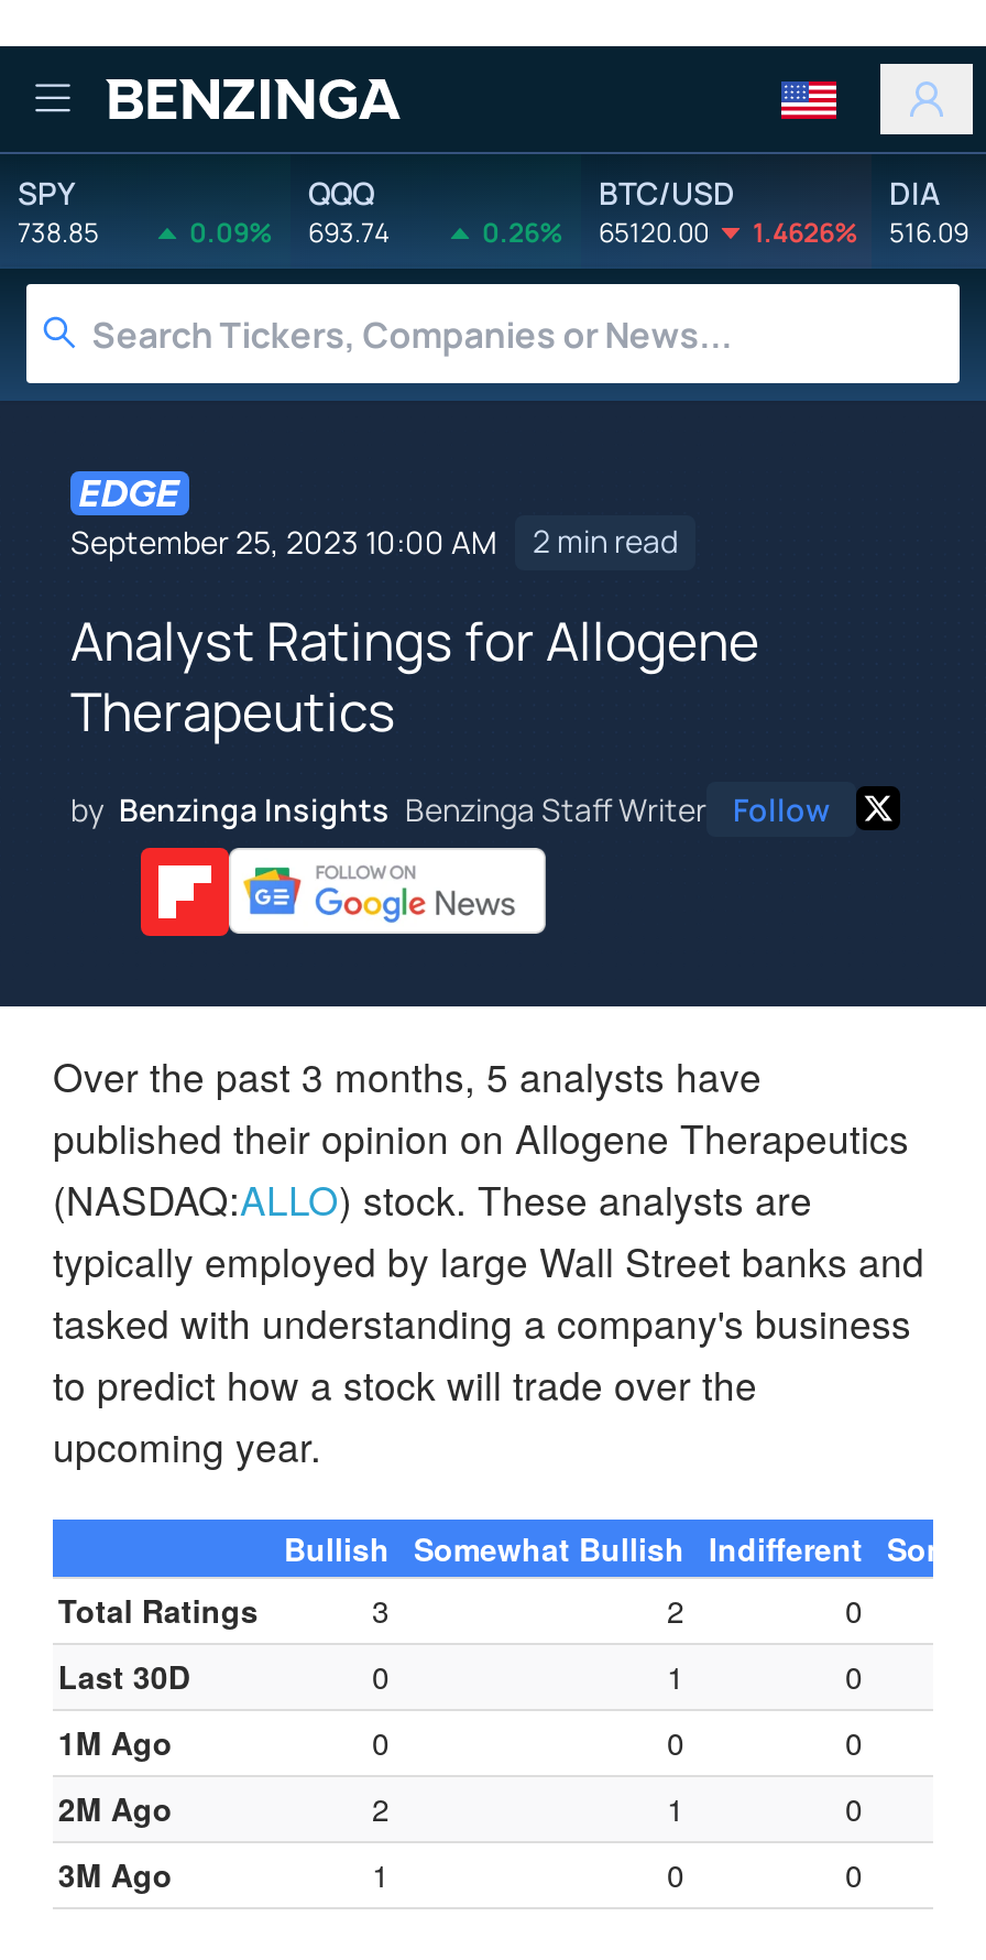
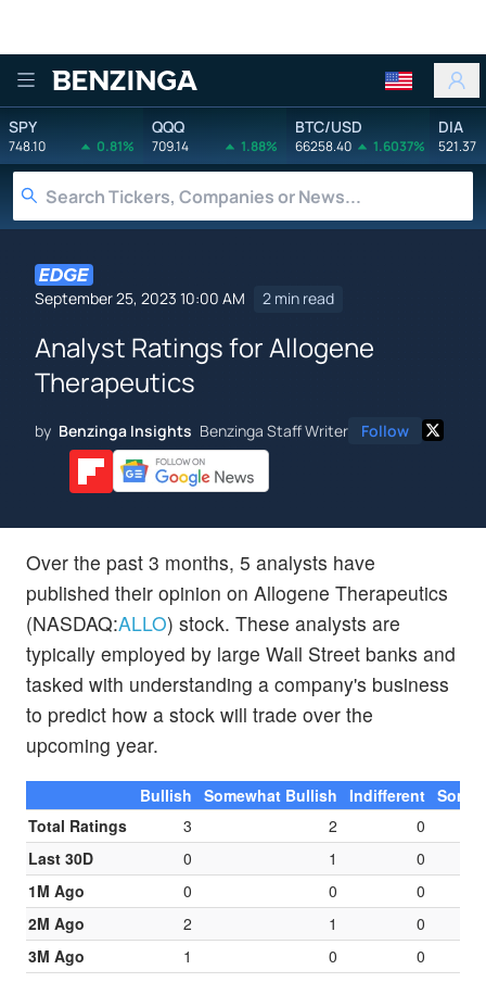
[18,213,99,250] 738.85 -> [9,136,46,155] 748.10
[189,213,273,250] 0.09% -> [97,136,135,155] 0.81%
[308,213,390,250] 693.74 -> [152,136,189,155] 709.14
[482,213,563,250] 0.26% -> [241,136,278,155] 1.88%
[599,213,709,250] 65120.00 -> [295,136,351,155] 66258.40
[753,213,858,250] 1.4626% -> [373,136,425,155] 1.6037%
[889,213,968,250] 516.09 -> [438,136,476,155] 521.37

